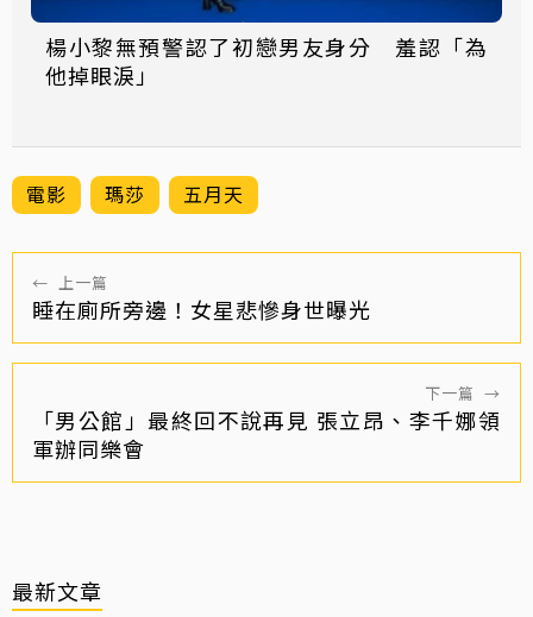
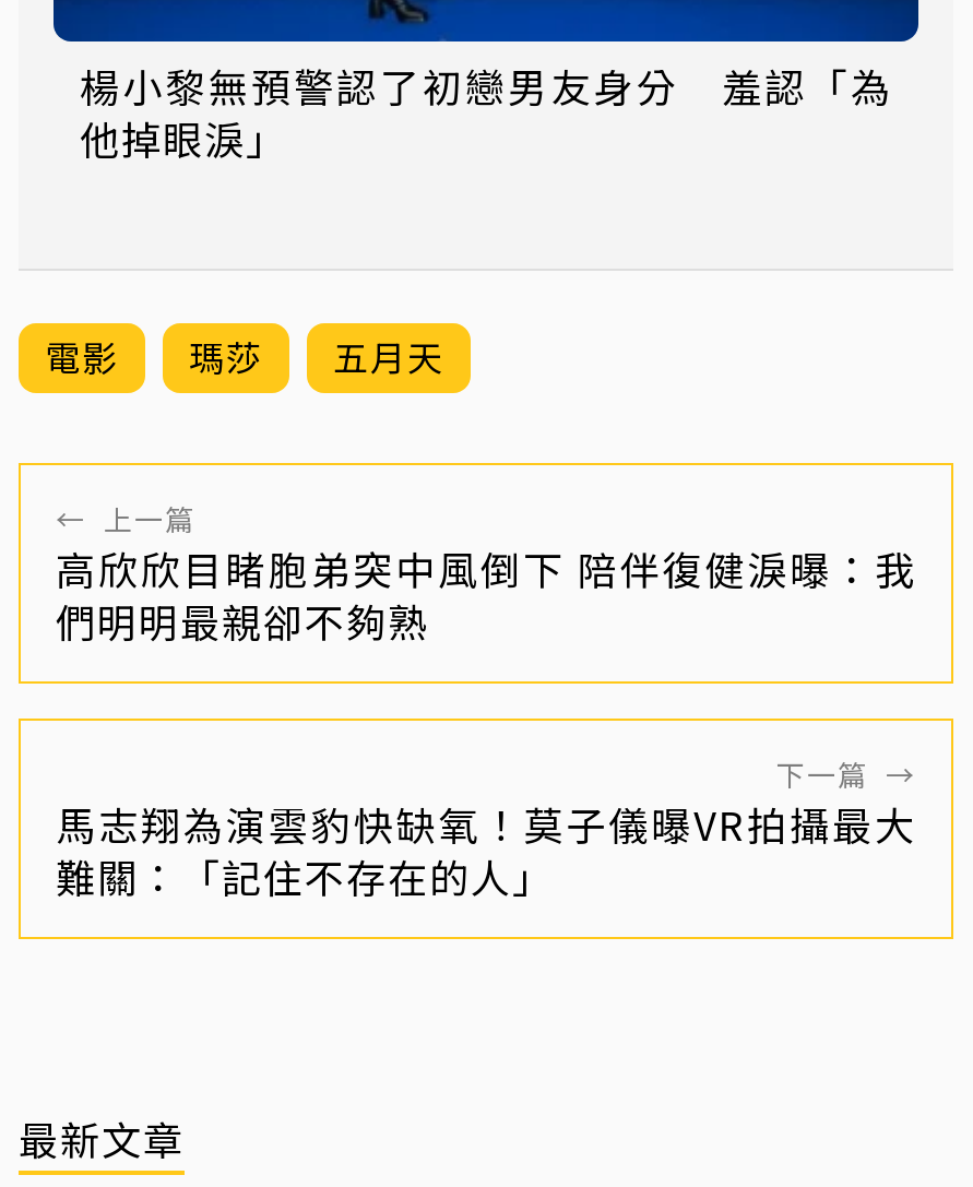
[32,294,371,325] 睡在廁所旁邊！女星悲慘身世曝光 -> [56,540,916,649] 高欣欣目睹胞弟突中風倒下 陪伴復健淚曝：我 | 們明明最親卻不夠熟
[32,404,501,464] 「男公館」最終回不說再見 張立昂、李千娜領 | 軍辦同樂會 -> [56,795,916,905] 馬志翔為演雲豹快缺氧！莫子儀曝VR拍攝最大 | 難關：「記住不存在的人」

